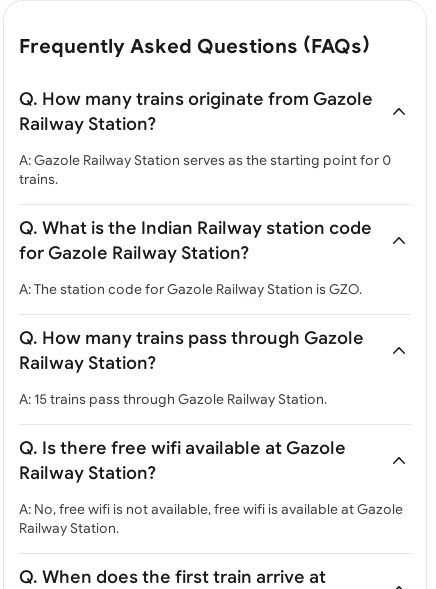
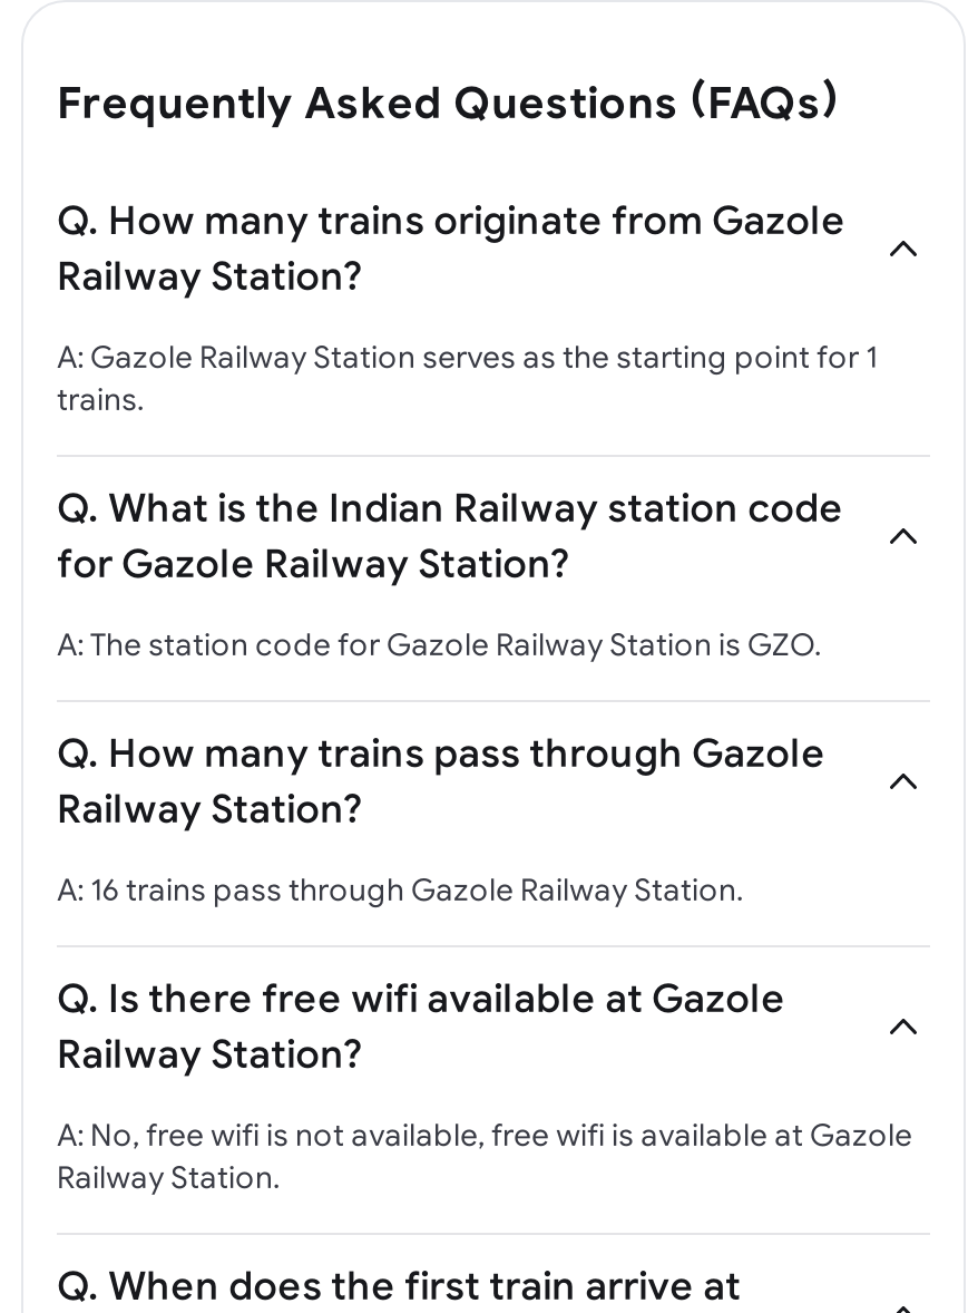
[19,152,391,168] A: Gazole Railway Station serves as the starting point for 0 -> [57,339,877,375] A: Gazole Railway Station serves as the starting point for 1
[19,391,327,407] A: 15 trains pass through Gazole Railway Station. -> [57,872,743,908] A: 16 trains pass through Gazole Railway Station.

